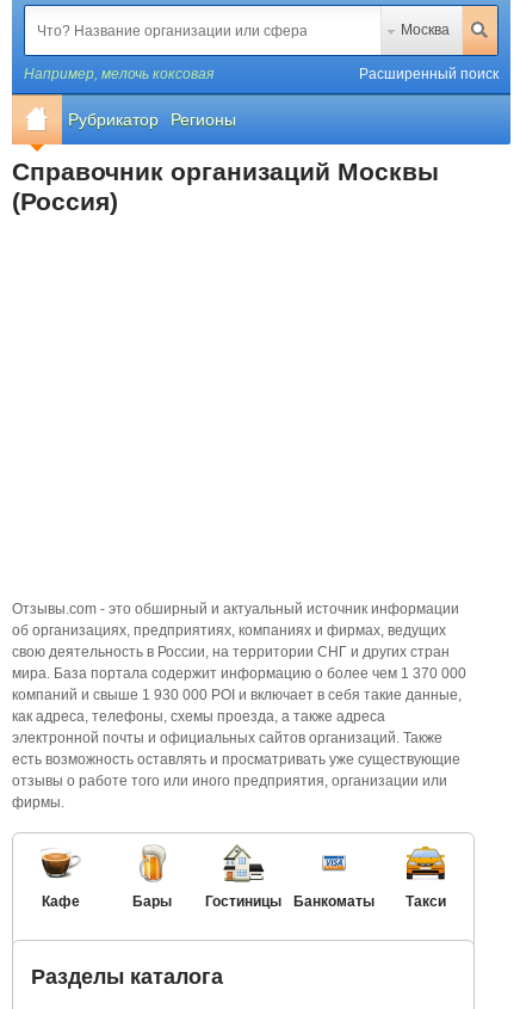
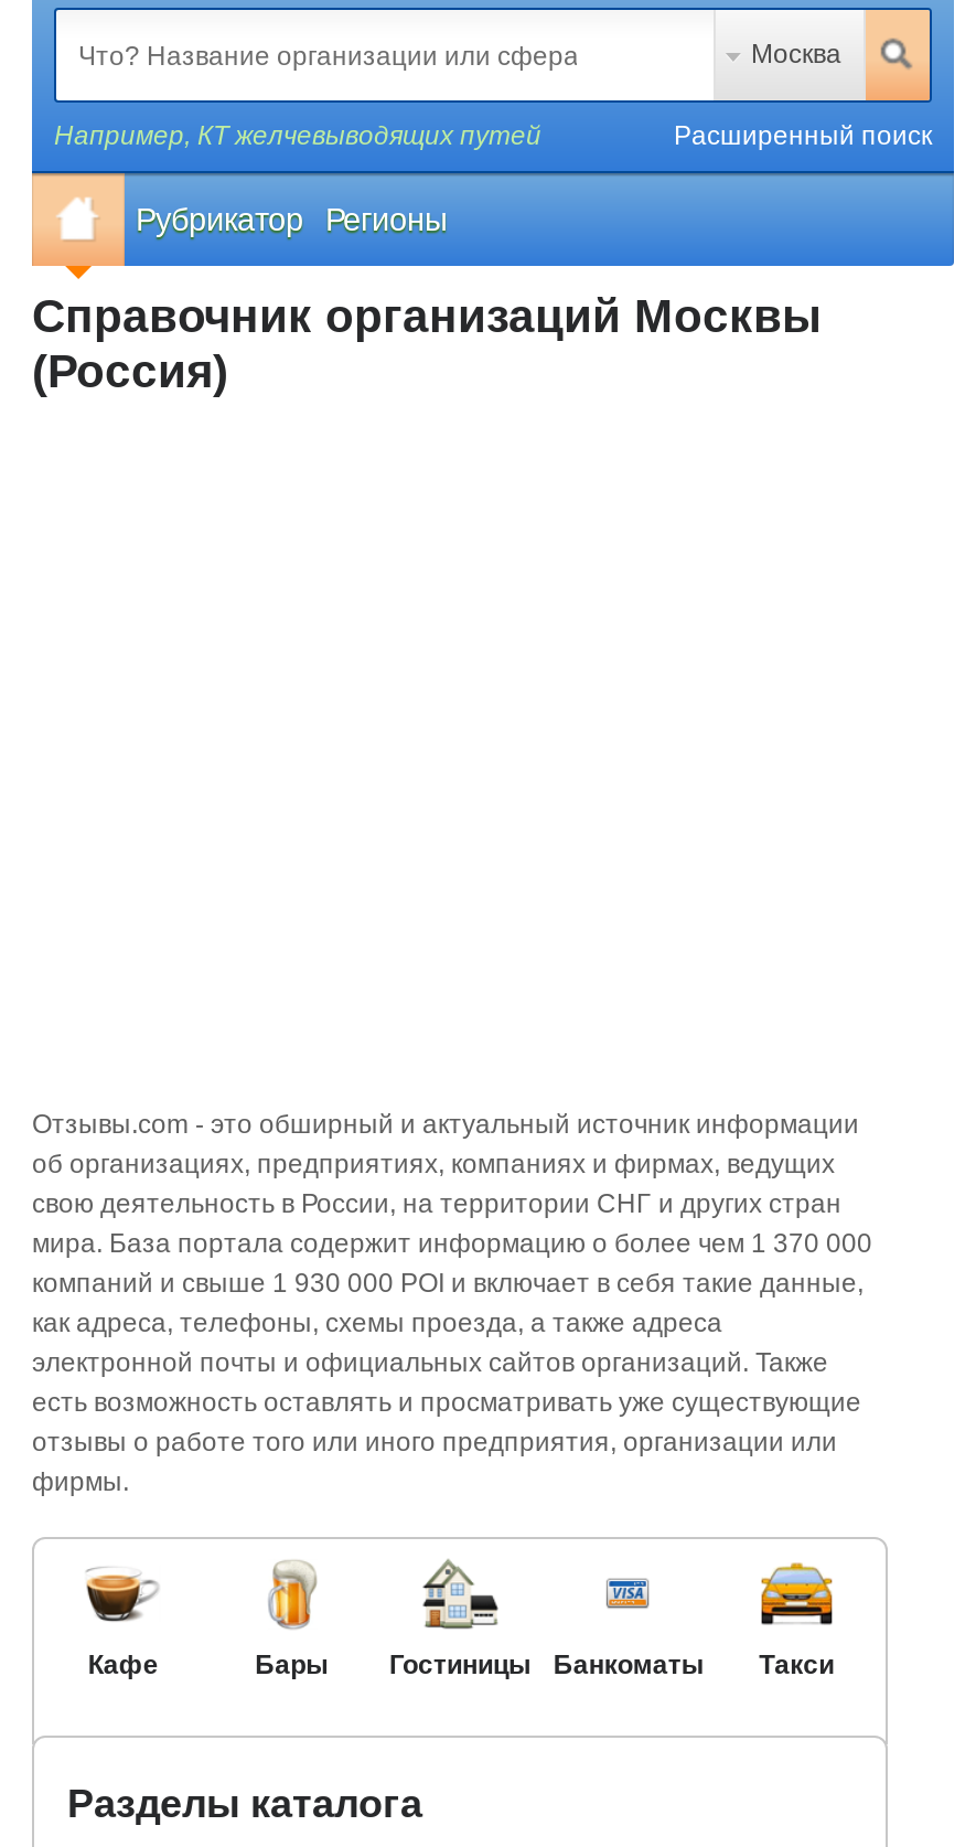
[24,66,213,82] Например, мелочь коксовая -> [54,120,541,151] Например, КТ желчевыводящих путей

